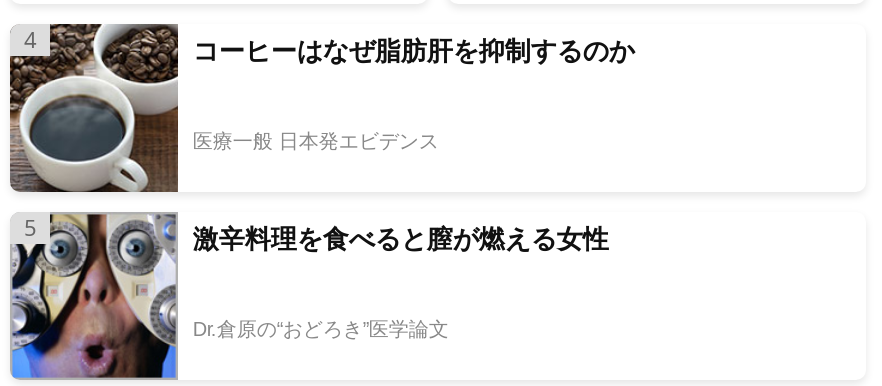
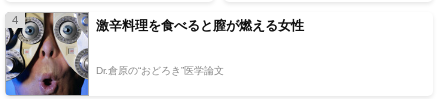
[8,22,635,242] [image] | コーヒーはなぜ脂肪肝を抑制するのか | 医療一般 日本発エビデンス | 5 -> none

